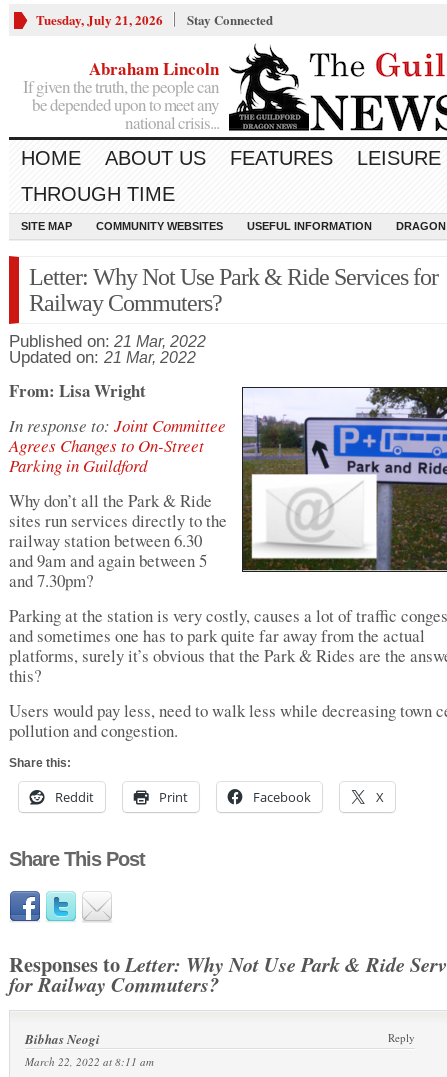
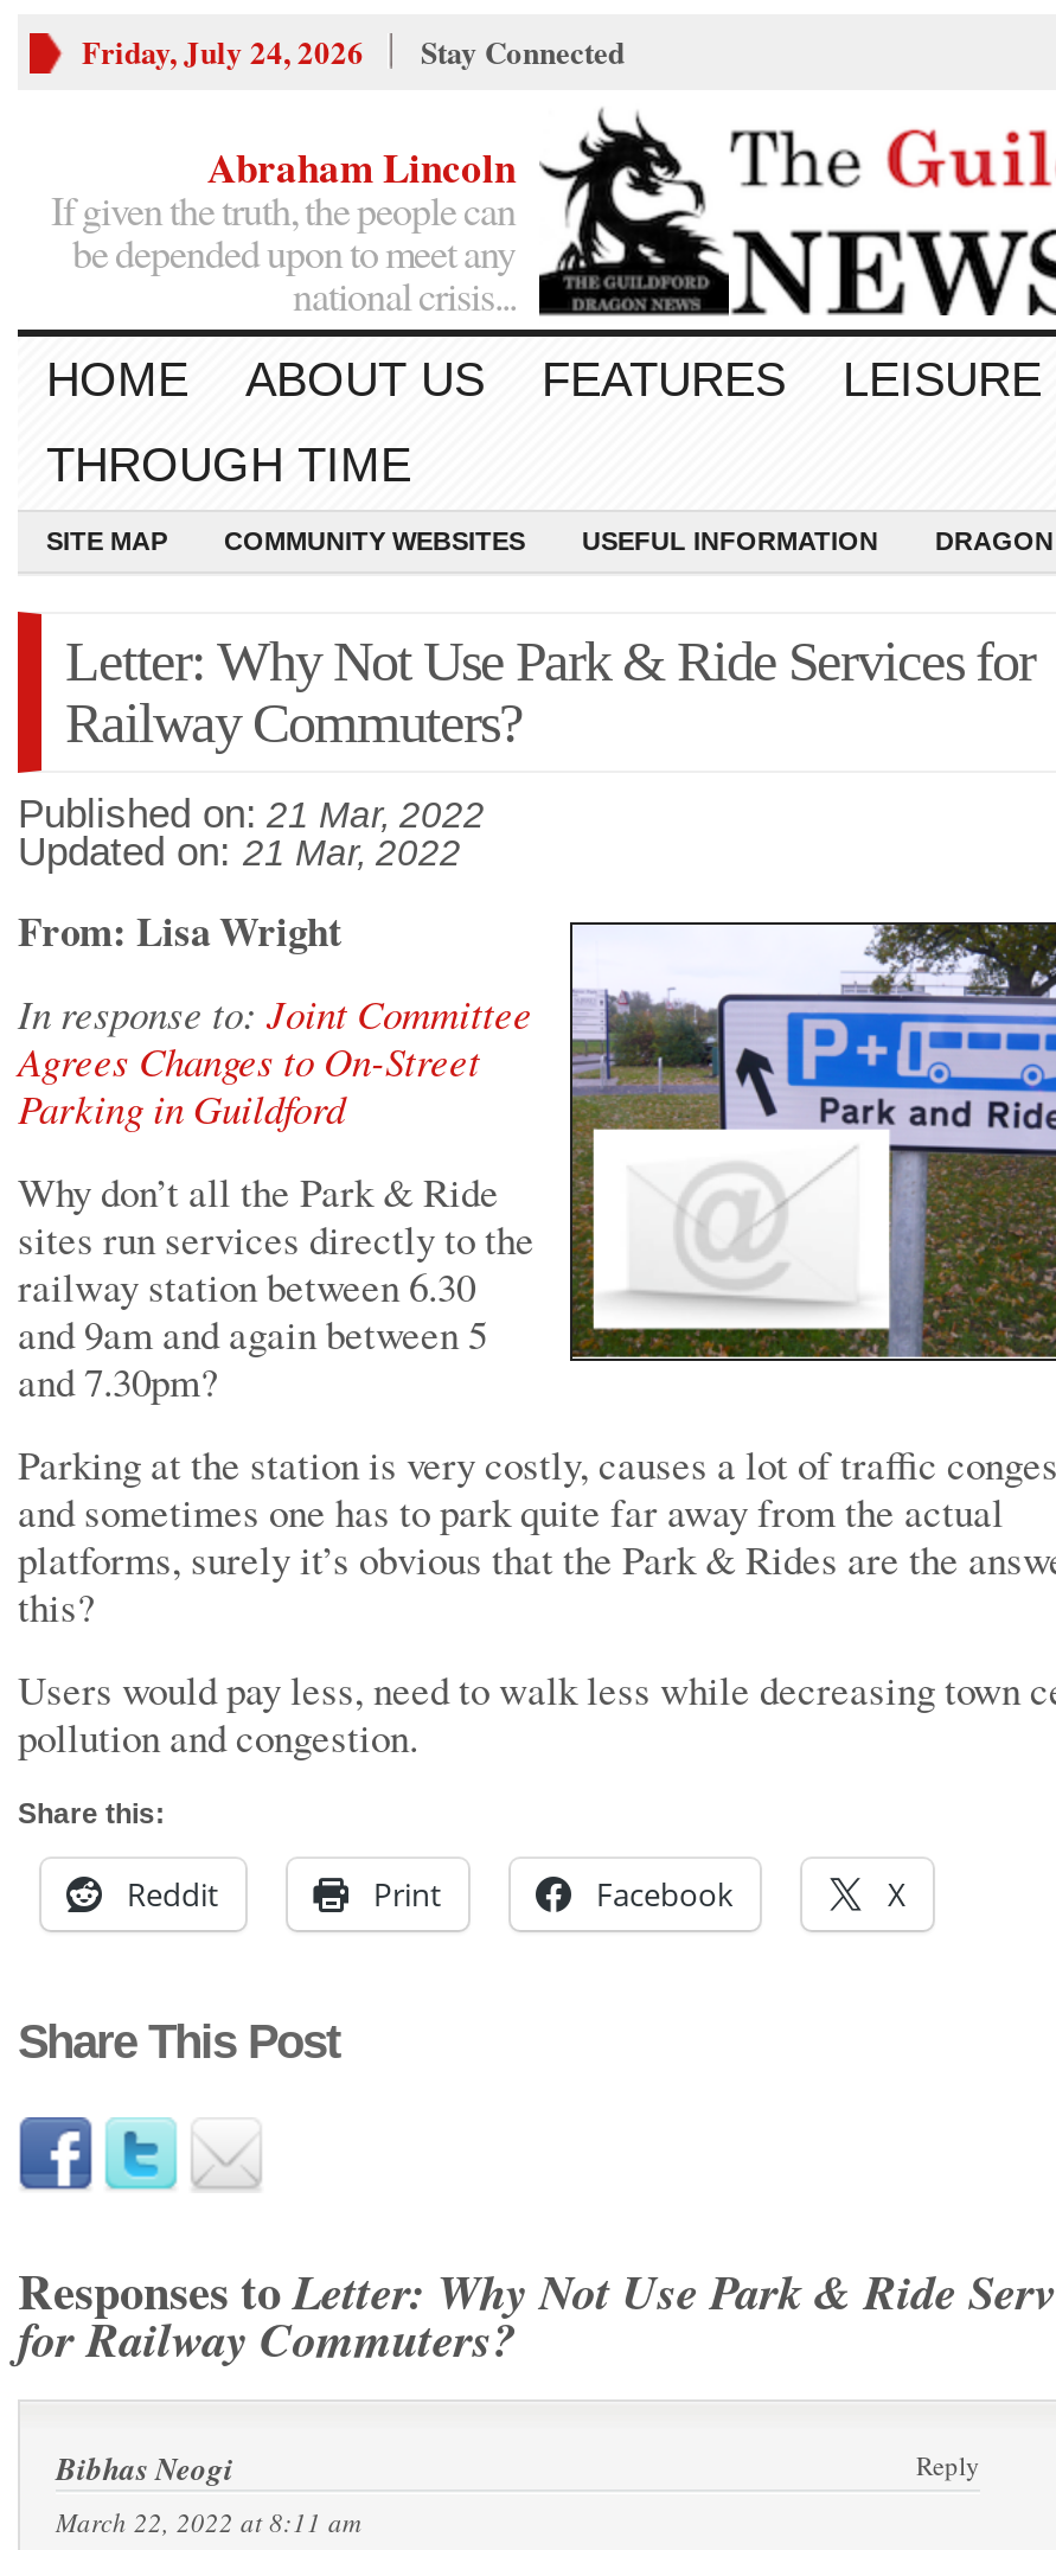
[36,10,273,29] Tuesday, July 21, 2026 Stay Connected -> [82,28,625,74] Friday, July 24, 2026 Stay Connected

